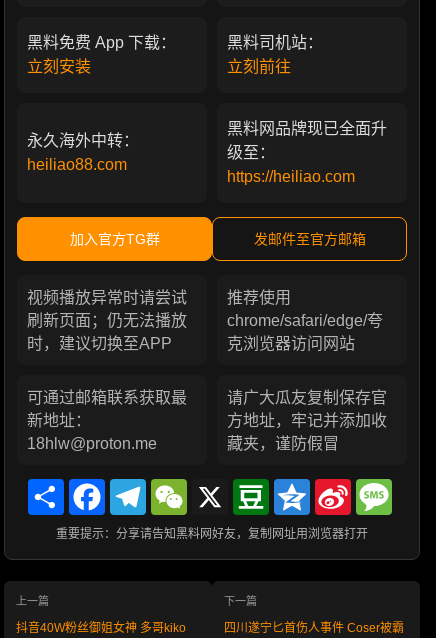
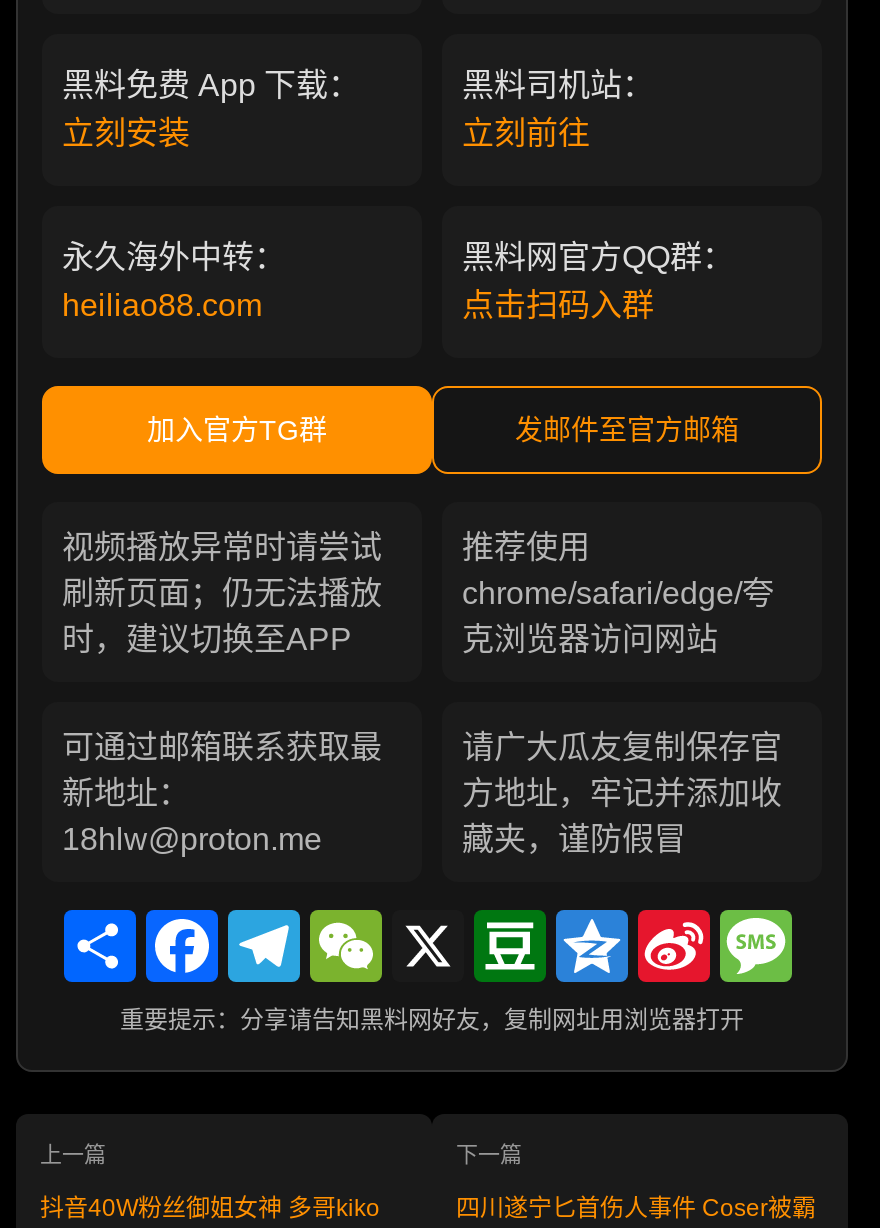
[227,120,387,185] 黑料网品牌现已全面升 | 级至： | https://heiliao.com -> [462,240,734,322] 黑料网官方QQ群： | 点击扫码入群

